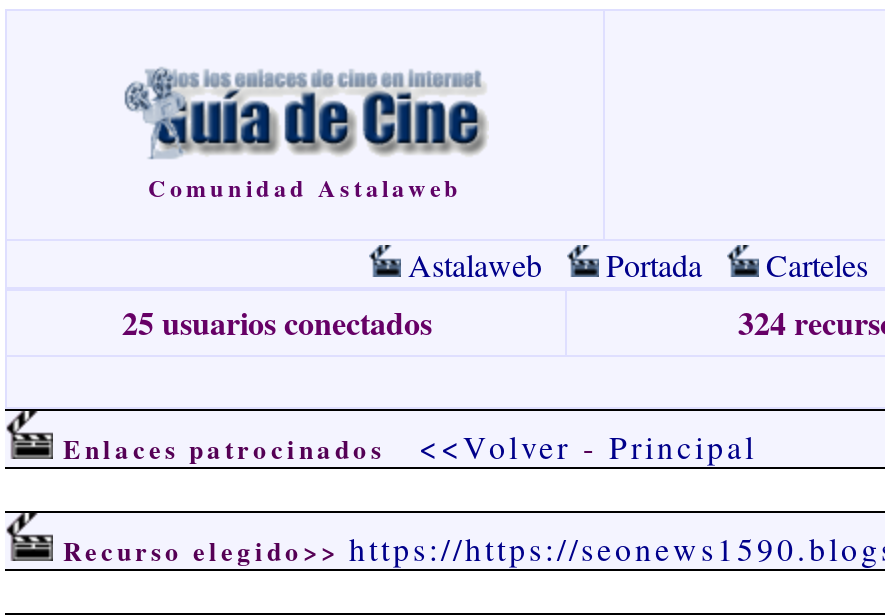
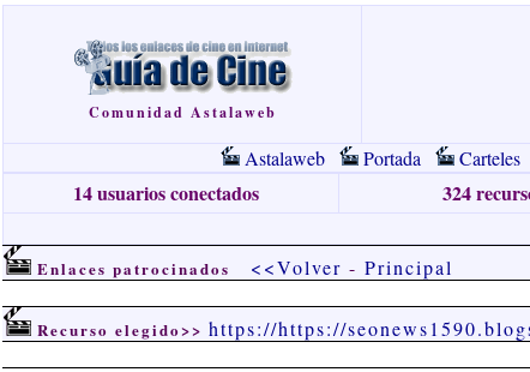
[122,299,440,345] 25 usuarios conectados -> [73,179,263,206] 14 usuarios conectados

